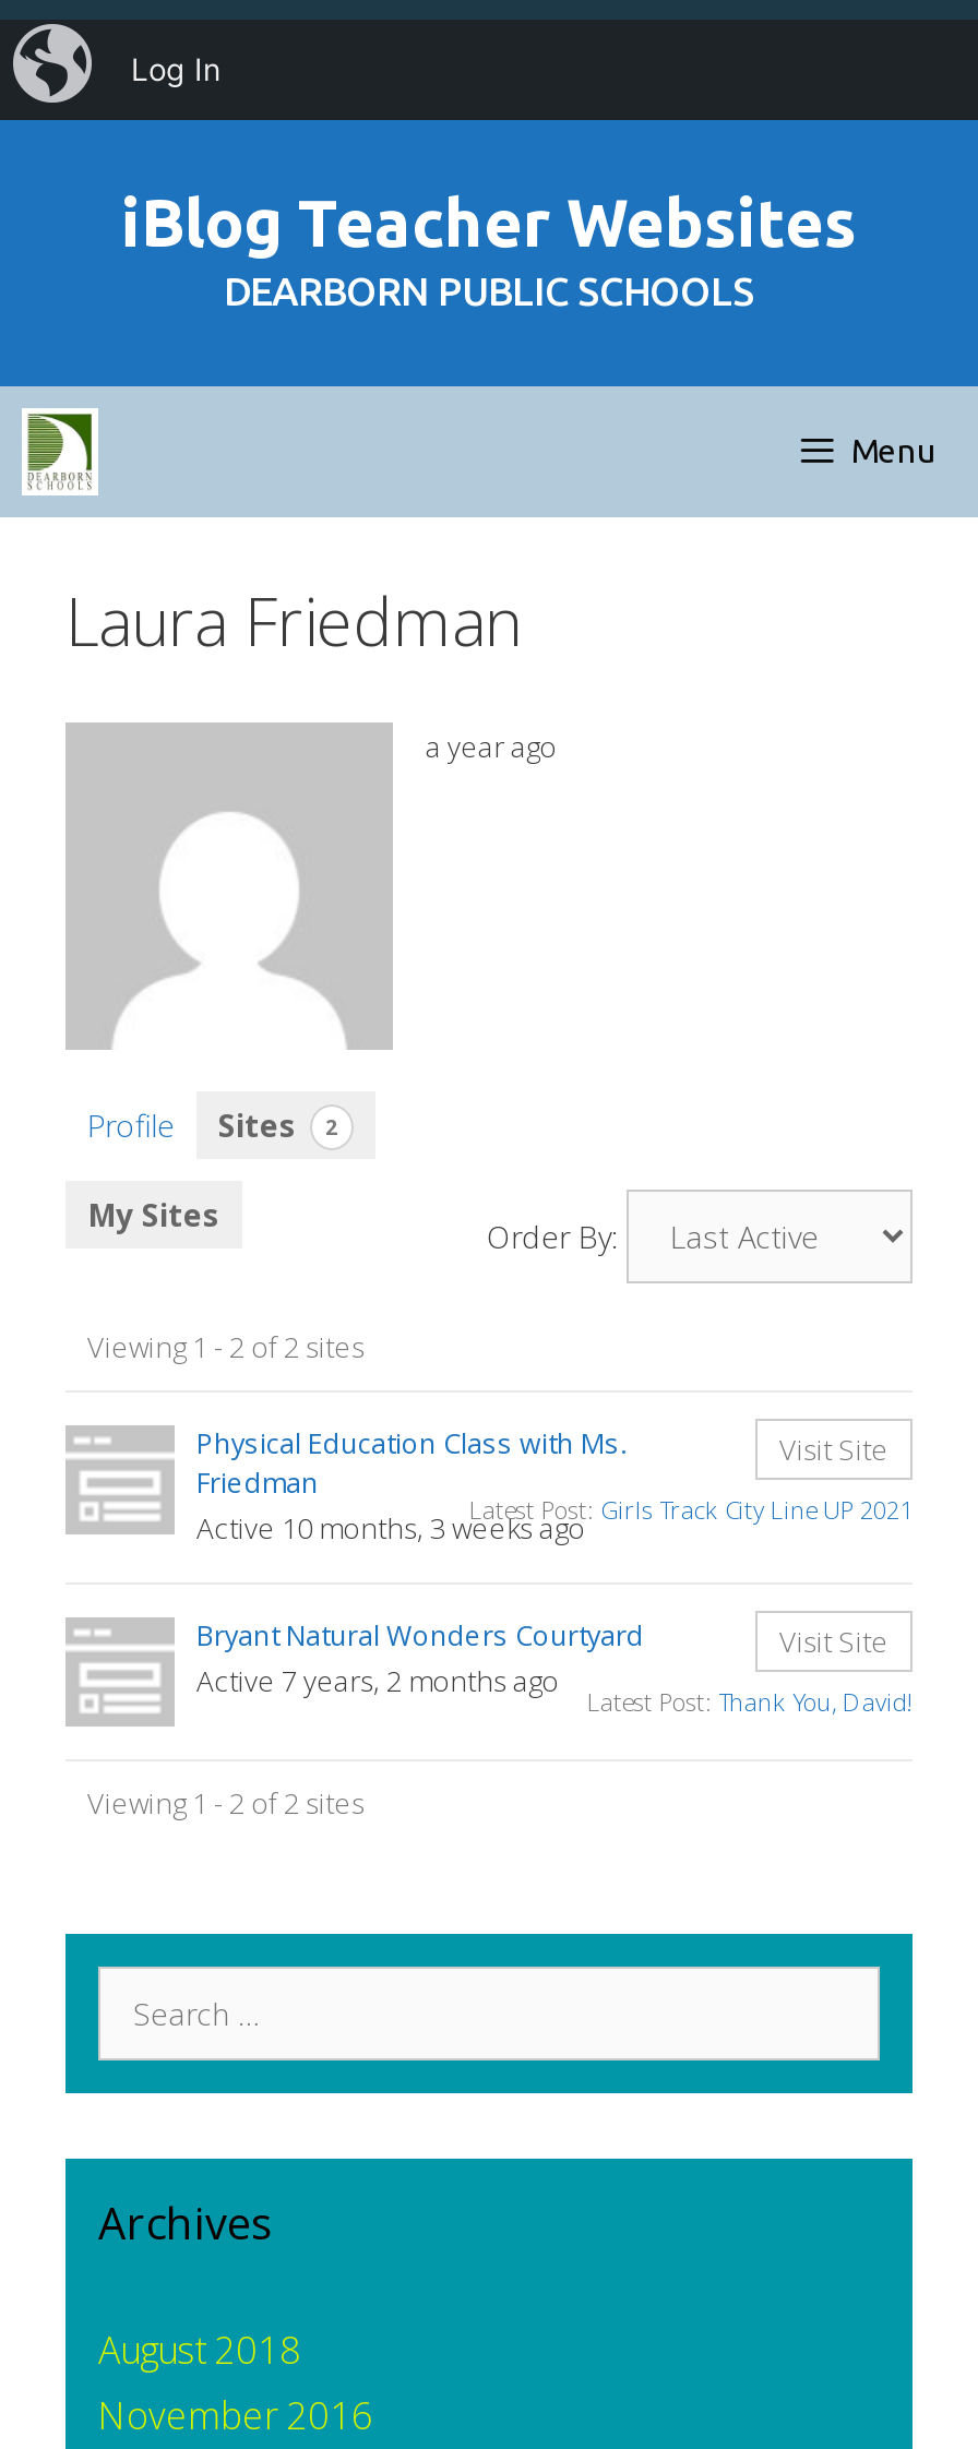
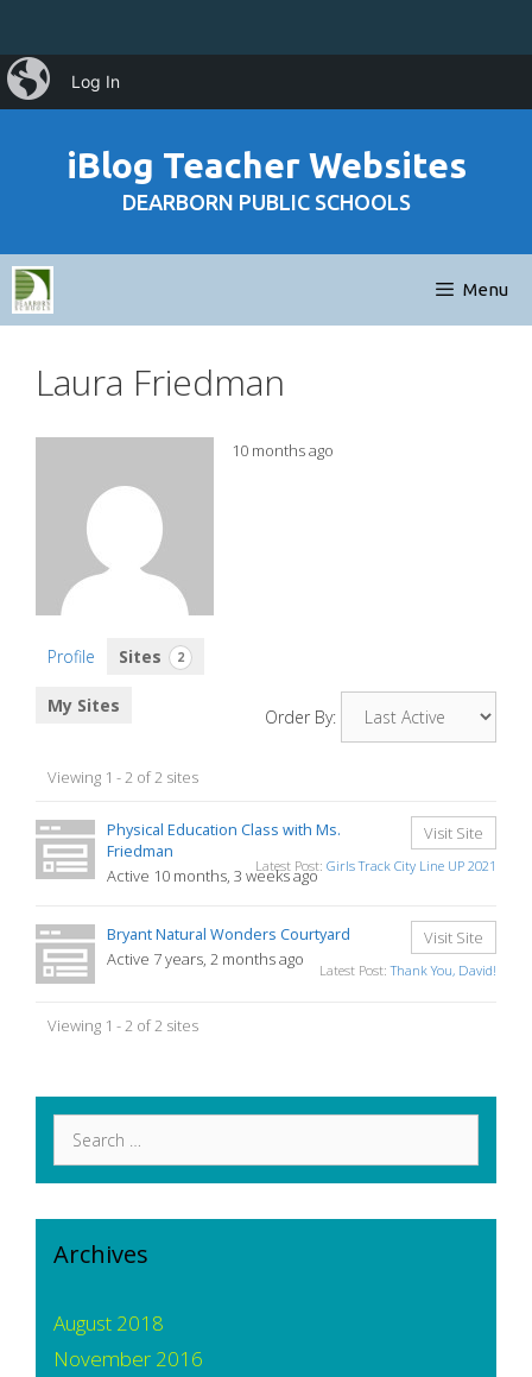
[426,727,557,766] a year ago -> [232,440,334,461] 10 months ago

